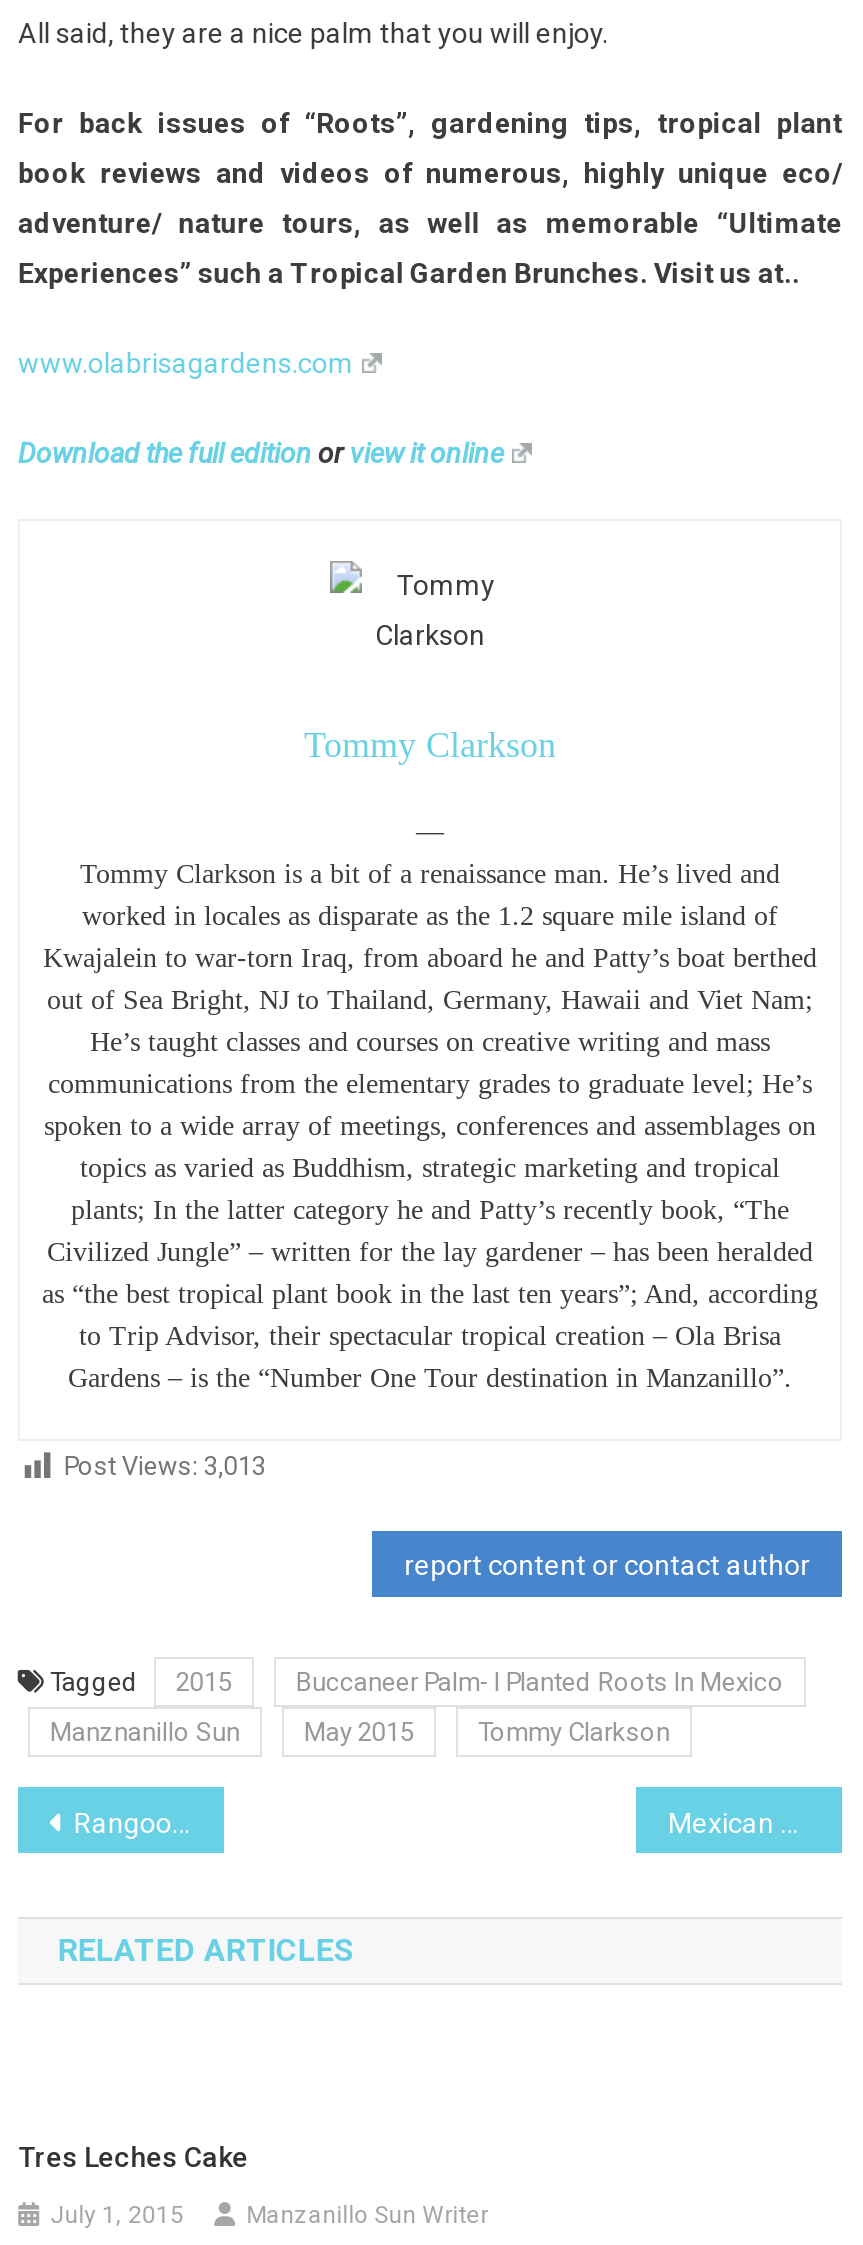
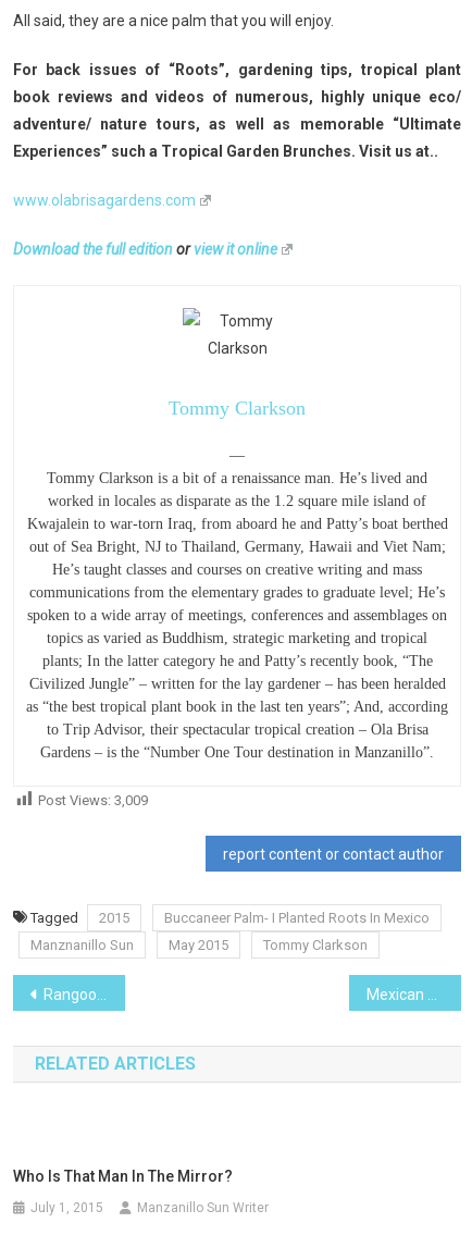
[64,1451,266,1481] Post Views: 3,013 -> [38,792,148,809] Post Views: 3,009
[18,2141,248,2173] Tres Leches Cake -> [13,1168,233,1185] Who Is That Man In The Mirror?

